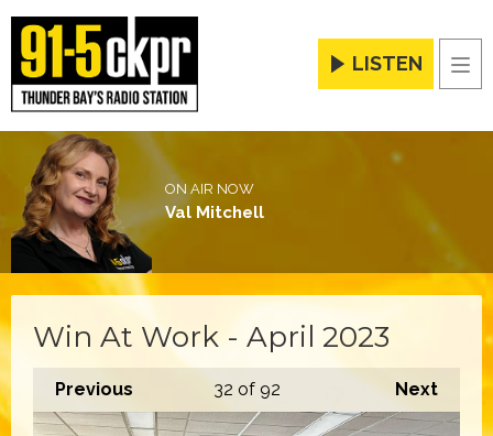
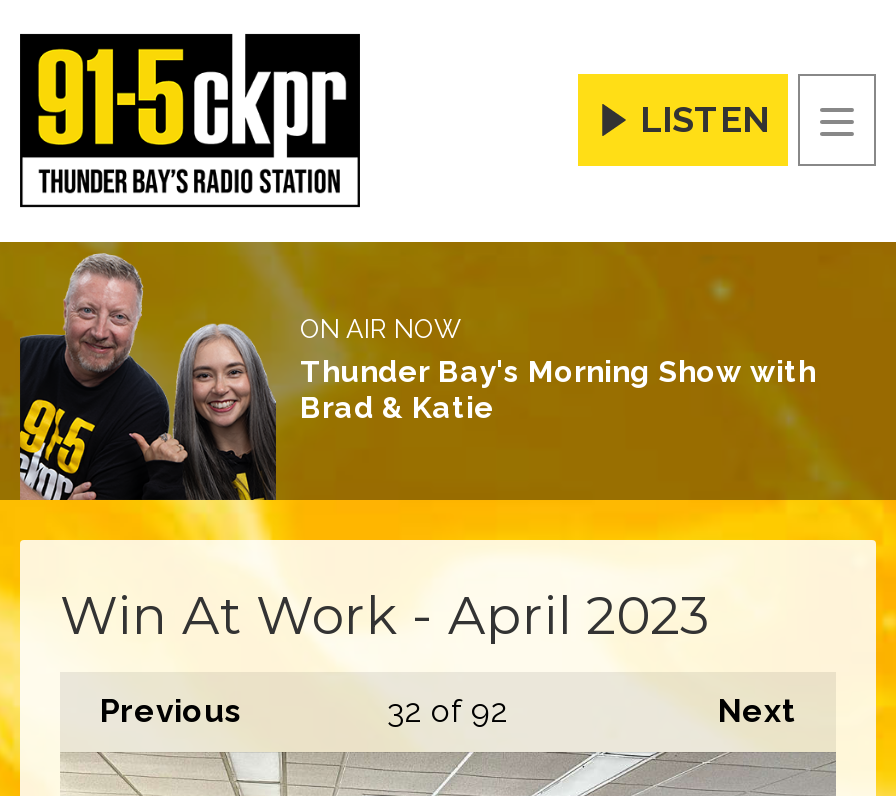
[10,134,264,274] [image] | Val Mitchell -> [18,250,816,502] [image] | Thunder Bay's Morning Show with | Brad & Katie

